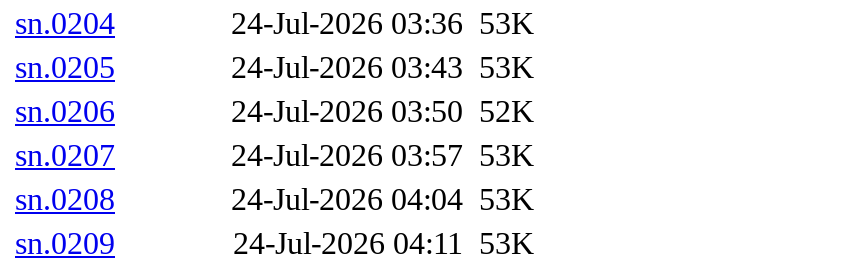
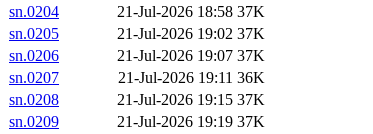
[231,7,535,41] 24-Jul-2026 03:36 53K -> [117,3,265,20] 21-Jul-2026 18:58 37K
[231,51,535,85] 24-Jul-2026 03:43 53K -> [117,25,265,42] 21-Jul-2026 19:02 37K
[231,95,535,129] 24-Jul-2026 03:50 52K -> [117,47,265,64] 21-Jul-2026 19:07 37K
[231,139,535,173] 24-Jul-2026 03:57 53K -> [118,69,265,86] 21-Jul-2026 19:11 36K
[231,183,535,217] 24-Jul-2026 04:04 53K -> [117,91,265,108] 21-Jul-2026 19:15 37K
[233,227,535,261] 24-Jul-2026 04:11 53K -> [117,113,265,130] 21-Jul-2026 19:19 37K

